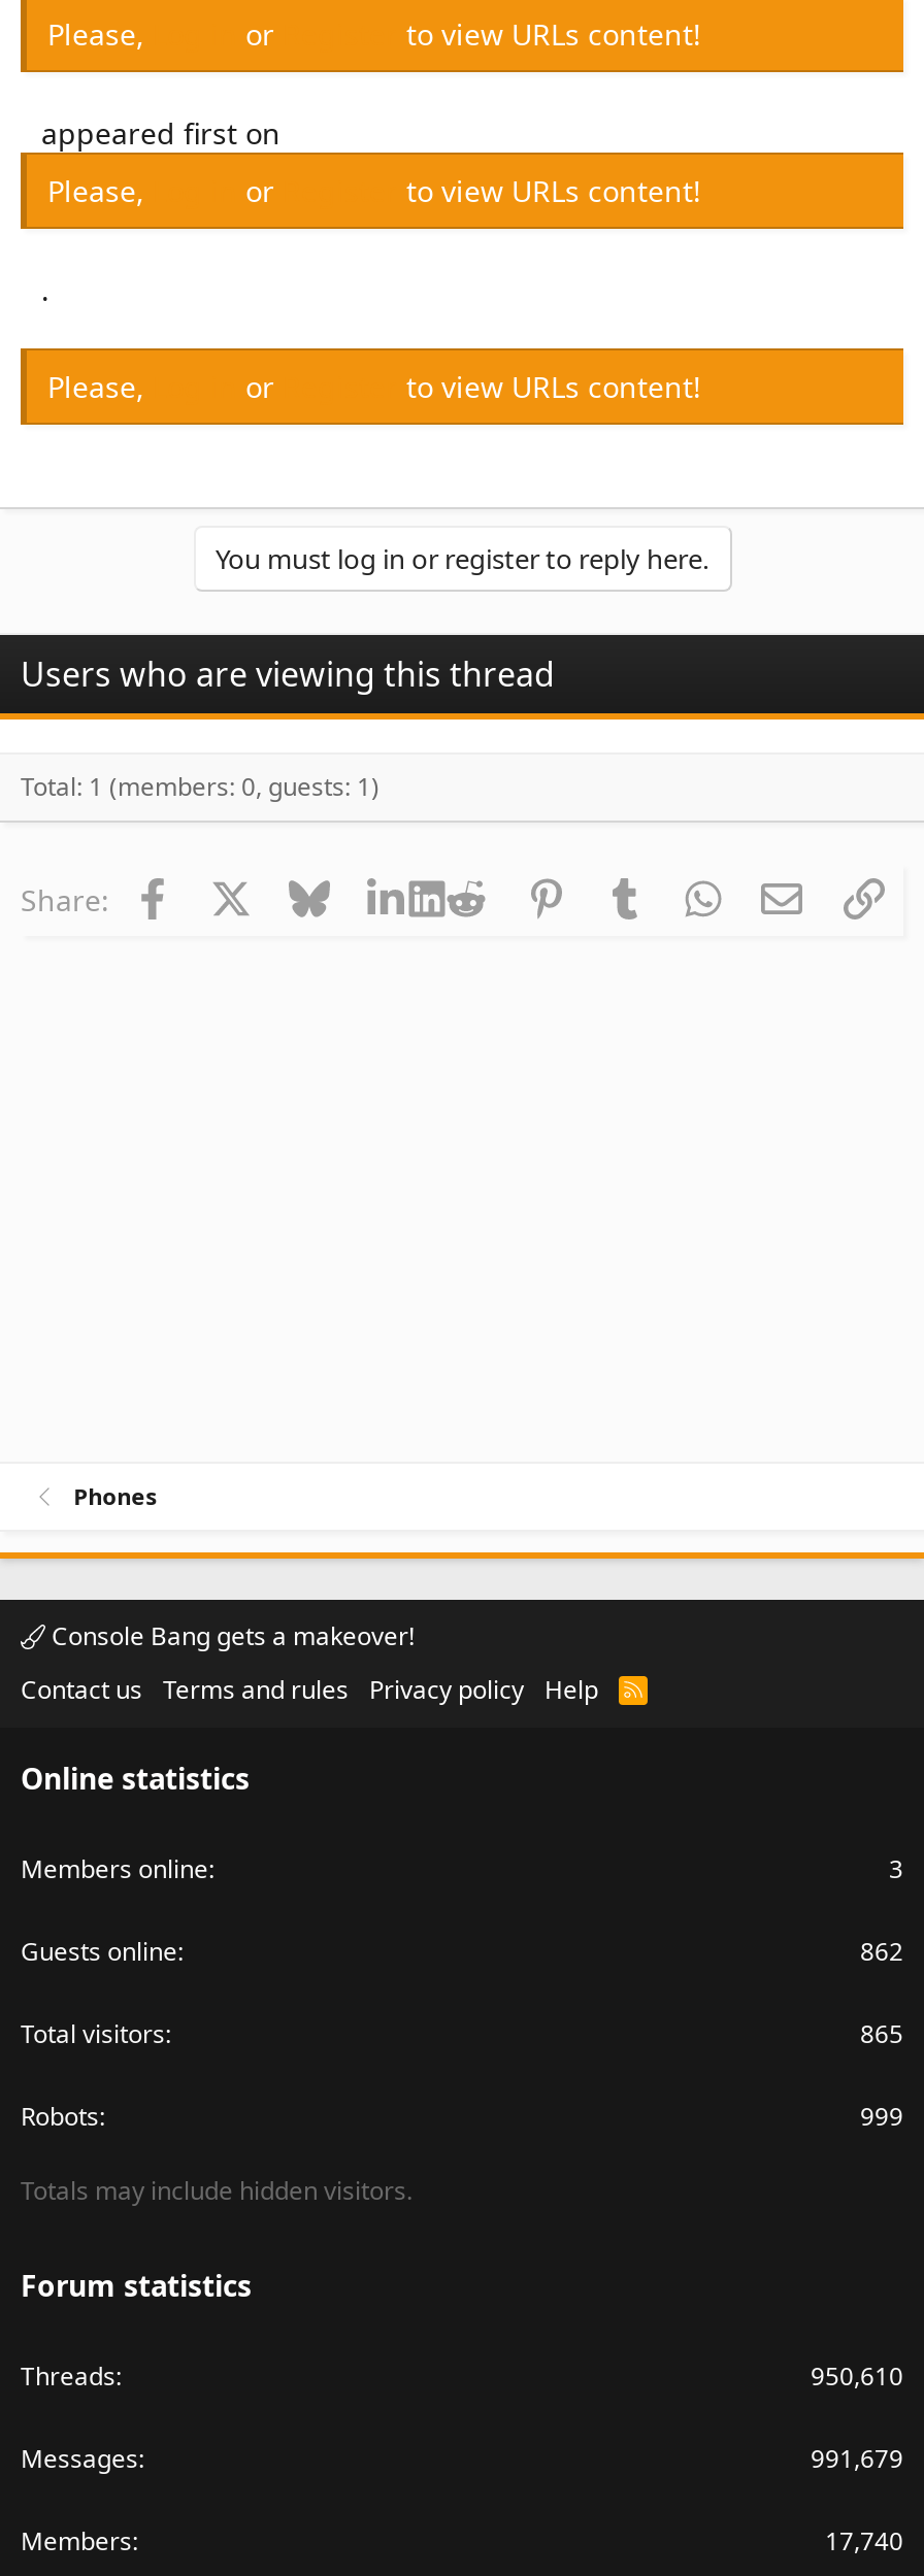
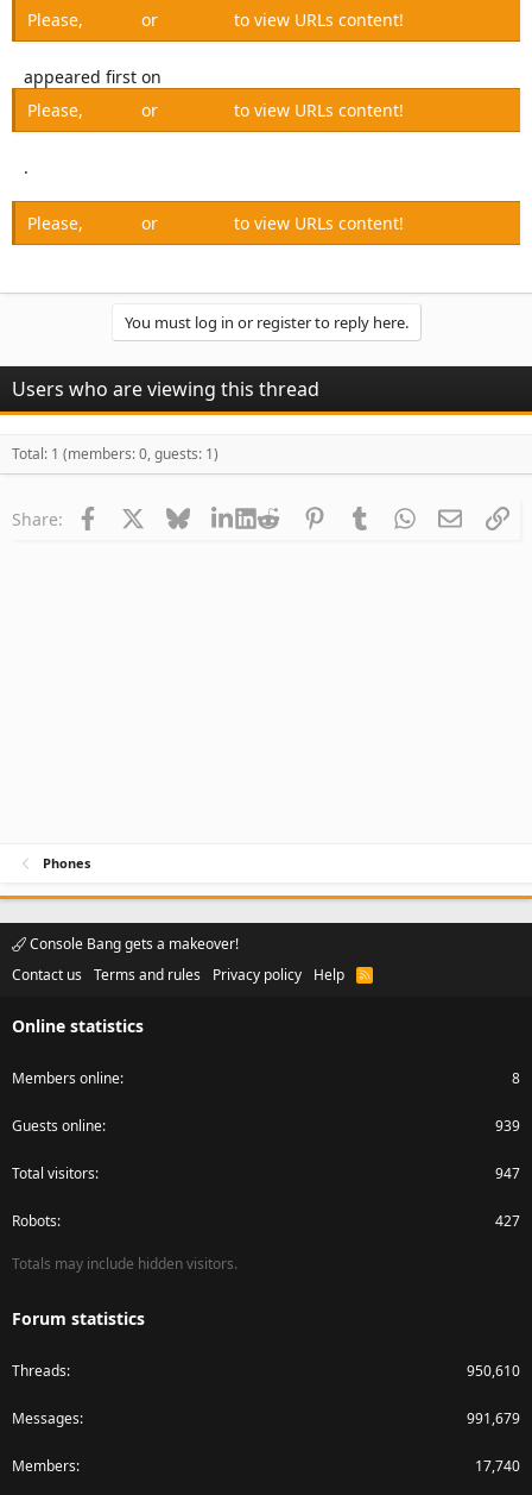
[889,1852,903,1887] 3 -> [512,1068,520,1088] 8
[860,1934,903,1969] 862 -> [495,1116,520,1136] 939
[860,2016,903,2052] 865 -> [495,1163,520,1184] 947
[860,2099,903,2134] 999 -> [495,1211,520,1231] 427

